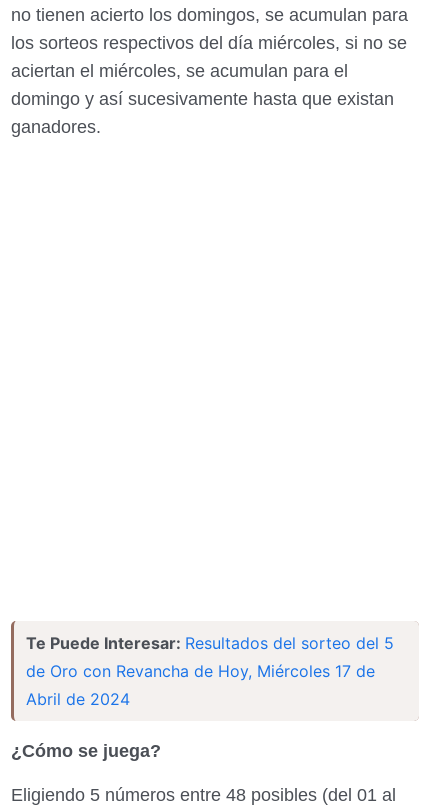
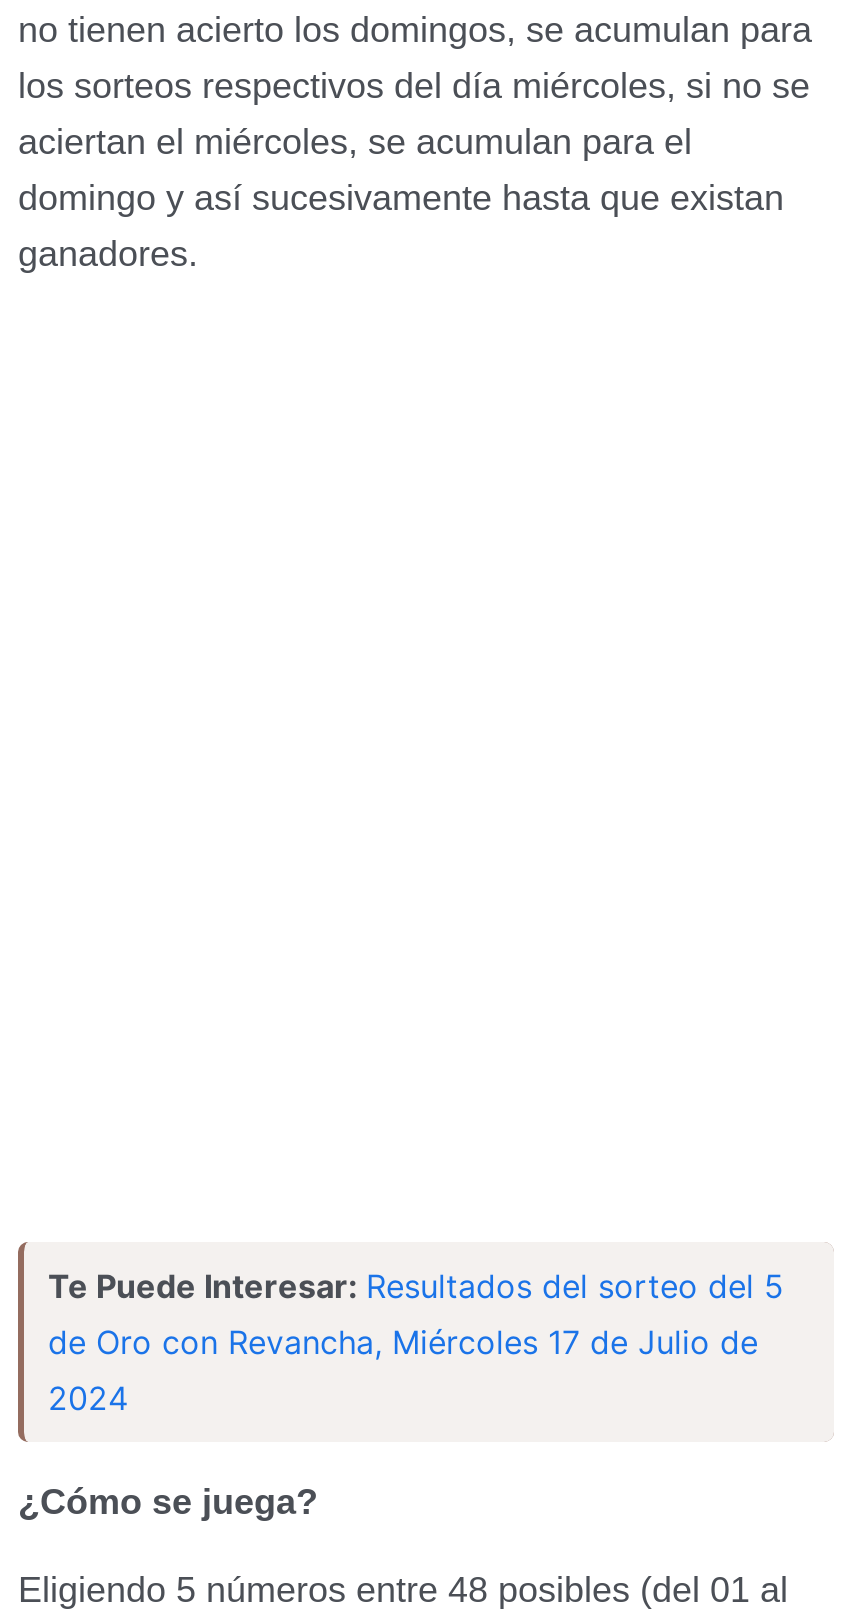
[26,661,375,709] de Oro con Revancha de Hoy, Miércoles 17 de | Abril de 2024 -> [48,1322,758,1418] de Oro con Revancha, Miércoles 17 de Julio de | 2024

